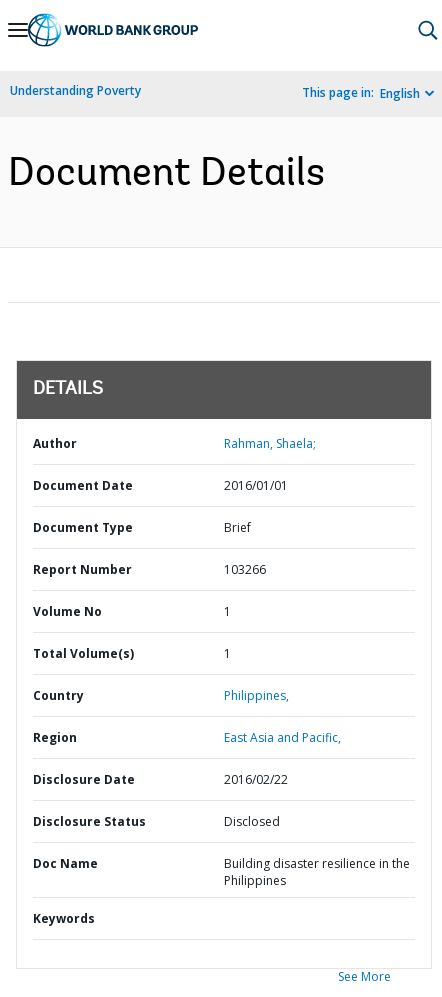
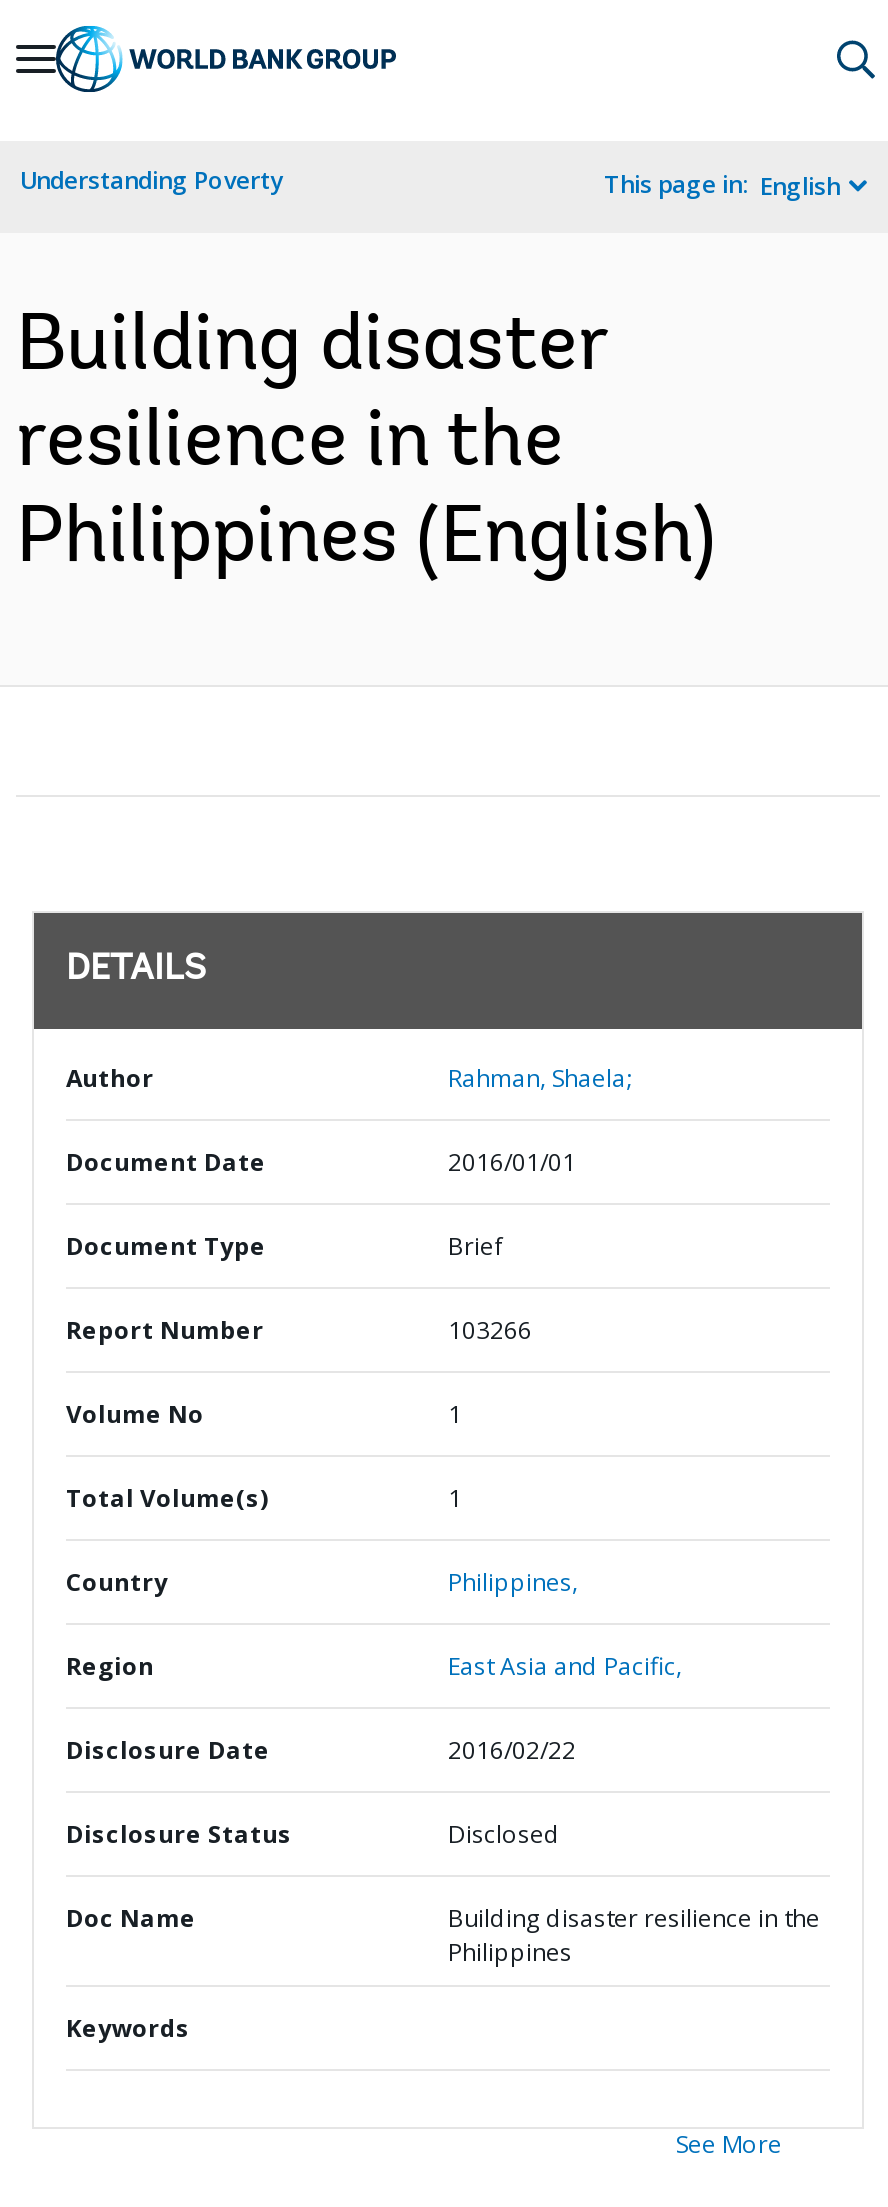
[8,155,325,195] Document Details -> [16,309,716,581] Building disaster | resilience in the | Philippines (English)

